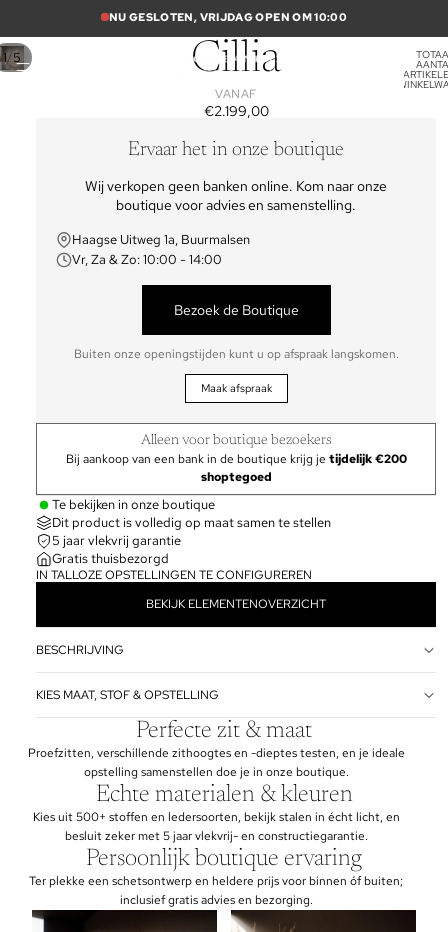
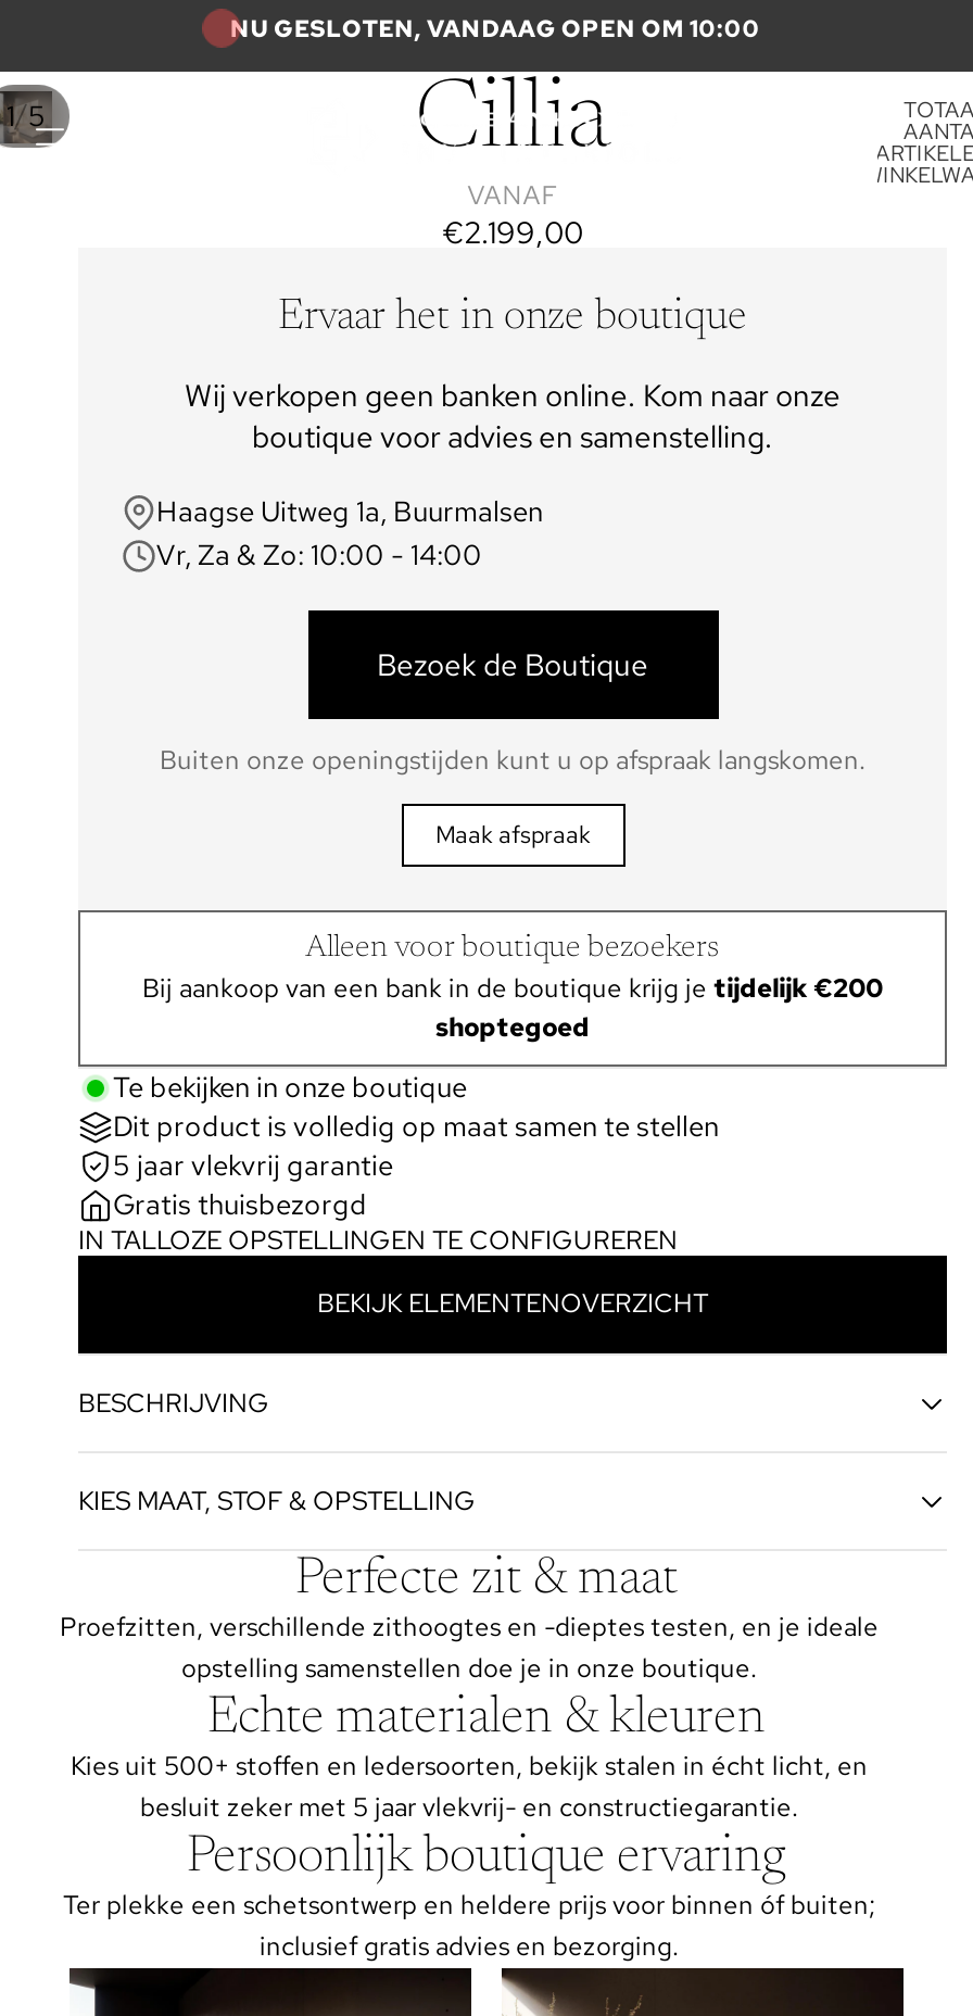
[109,9,347,23] NU GESLOTEN, VRIJDAG OPEN OM 10:00 -> [230,12,760,42] NU GESLOTEN, VANDAAG OPEN OM 10:00

